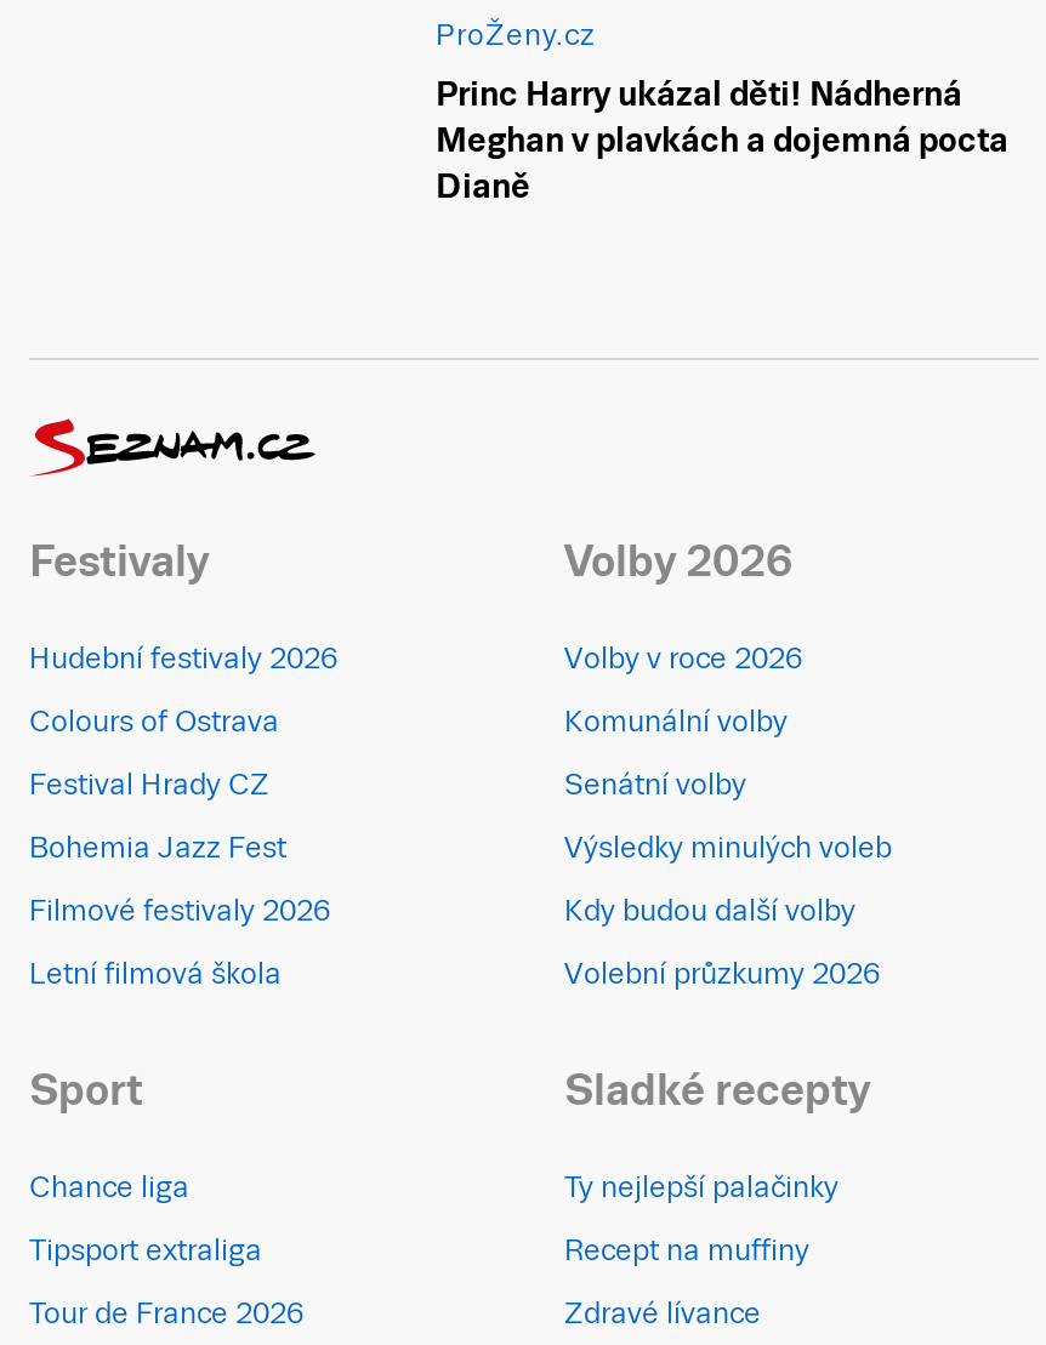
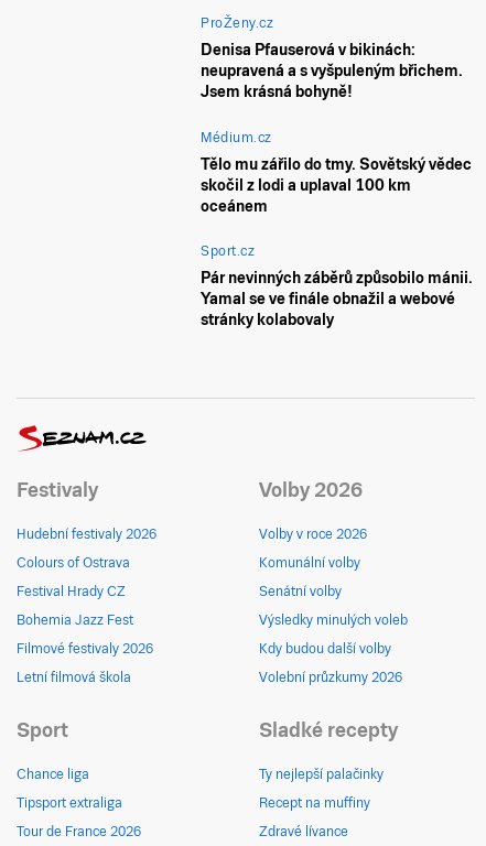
[436,75,1008,206] Princ Harry ukázal děti! Nádherná | Meghan v plavkách a dojemná pocta | Dianě -> [201,41,473,329] Denisa Pfauserová v bikinách: | neupravená a s vyšpuleným břichem. | Jsem krásná bohyně! | Médium.cz | Tělo mu zářilo do tmy. Sovětský vědec | skočil z lodi a uplaval 100 km | oceánem | Sport.cz | Pár nevinných záběrů způsobilo mánii. | Yamal se ve finále obnažil a webové | stránky kolabovaly

